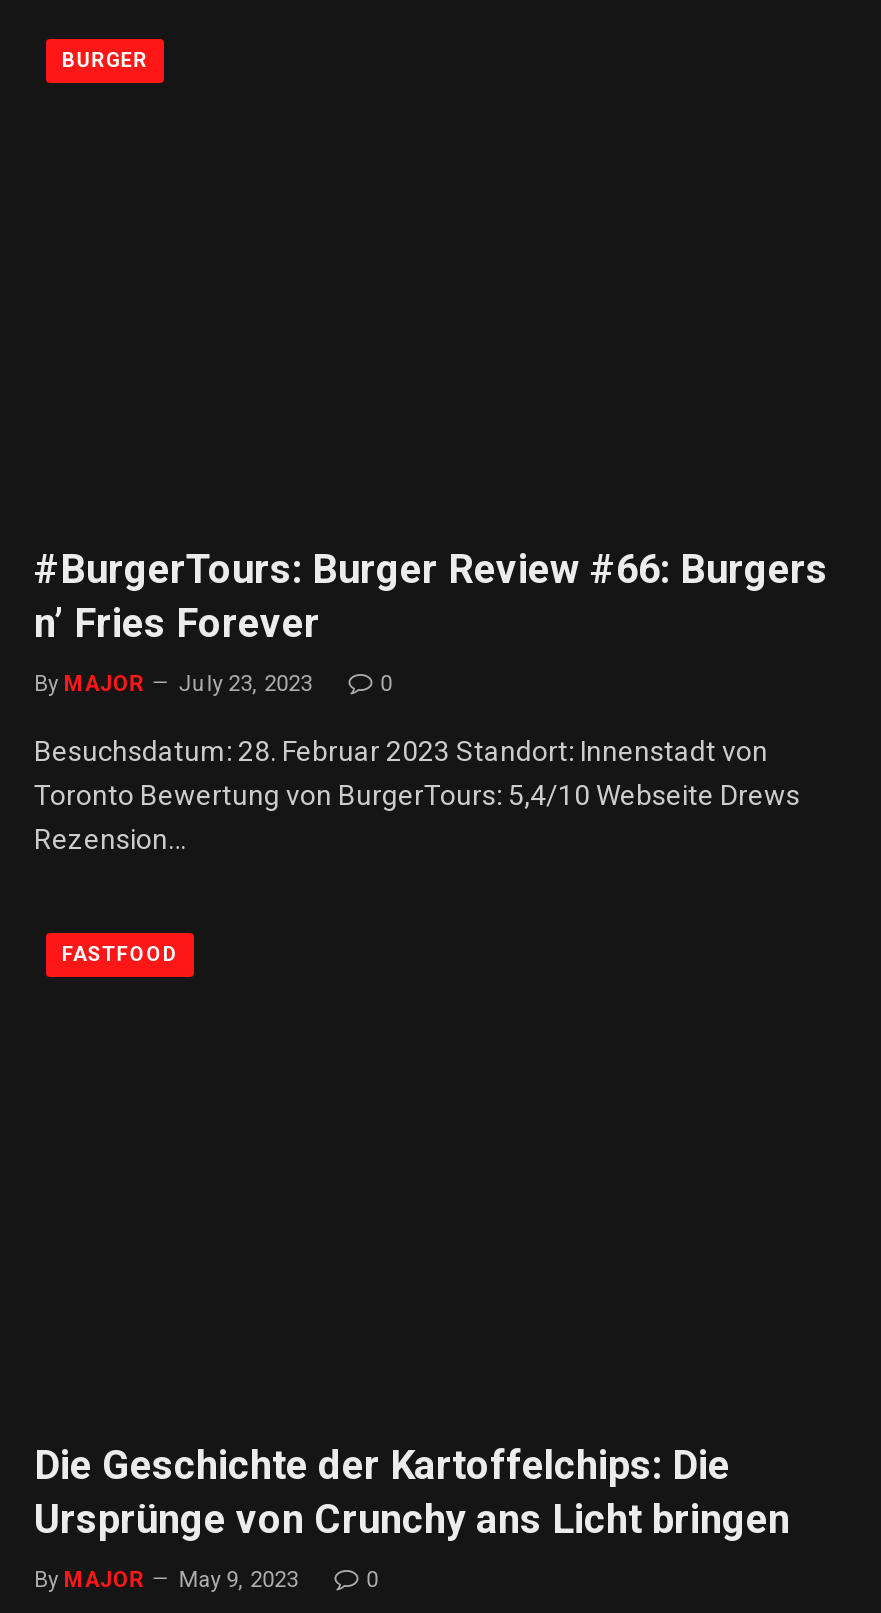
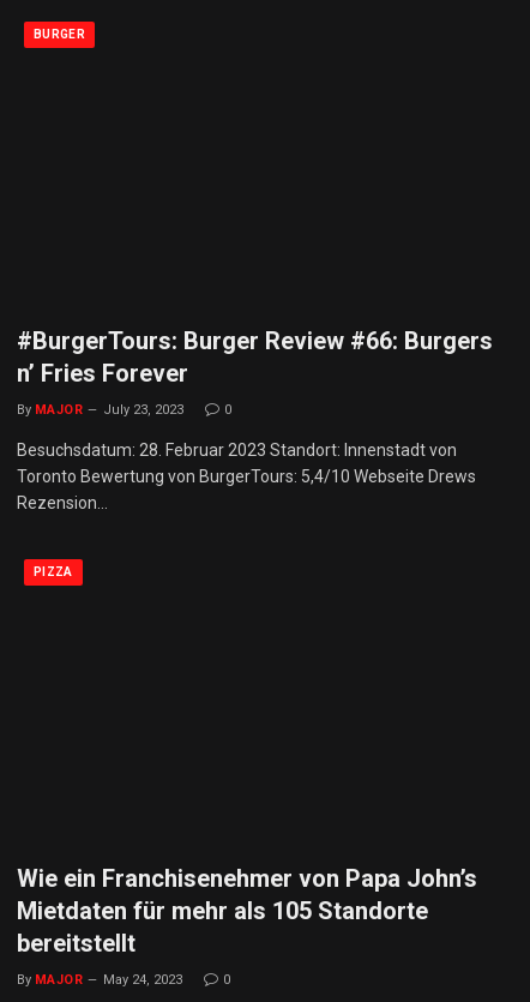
[62,943,178,965] FASTFOOD -> [34,565,73,578] PIZZA
[34,1441,790,1543] Die Geschichte der Kartoffelchips: Die | Ursprünge von Crunchy ans Licht bringen -> [17,863,477,957] Wie ein Franchisenehmer von Papa John’s | Mietdaten für mehr als 105 Standorte | bereitstellt
[34,1567,298,1593] By MAJOR May 9, 2023 -> [17,971,183,987] By MAJOR May 24, 2023

